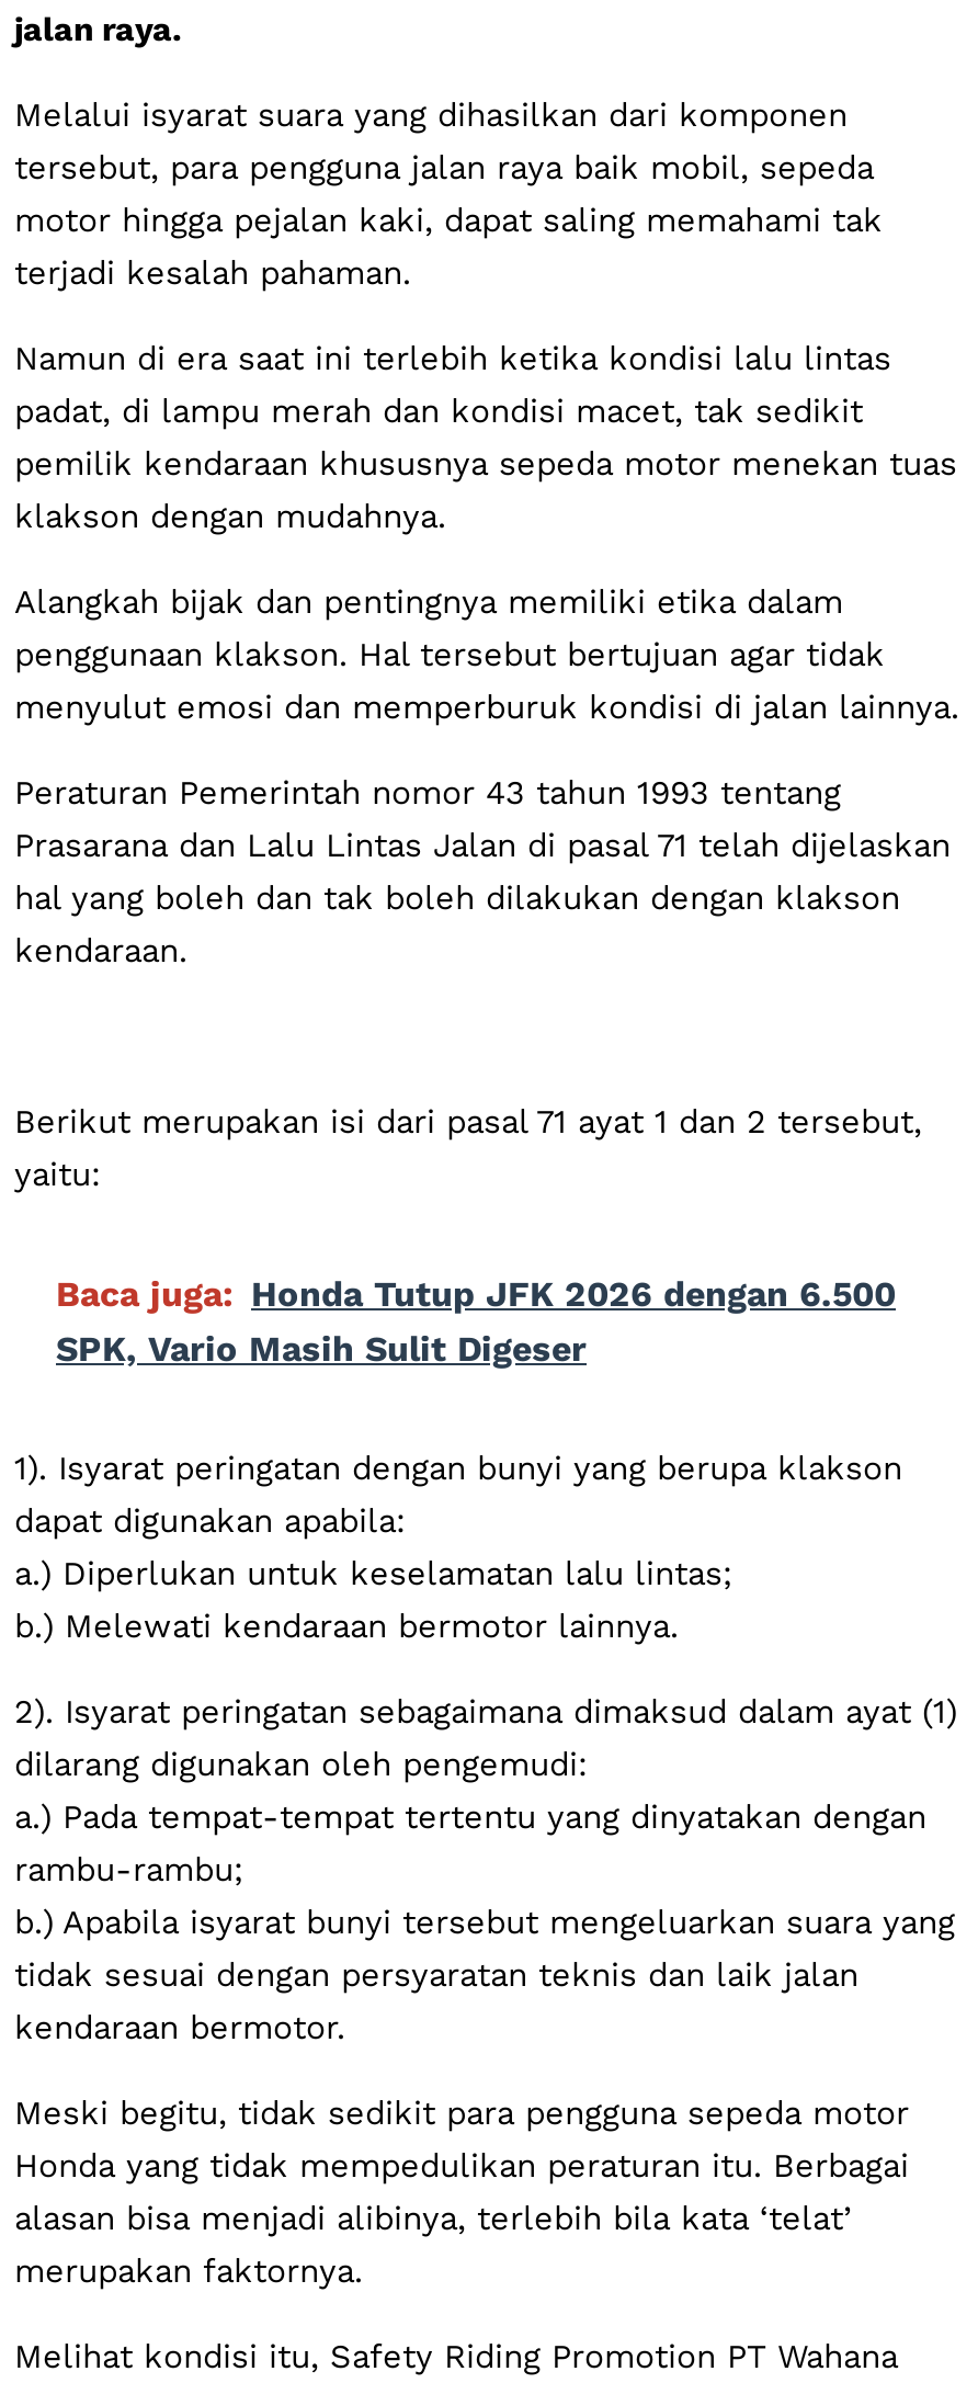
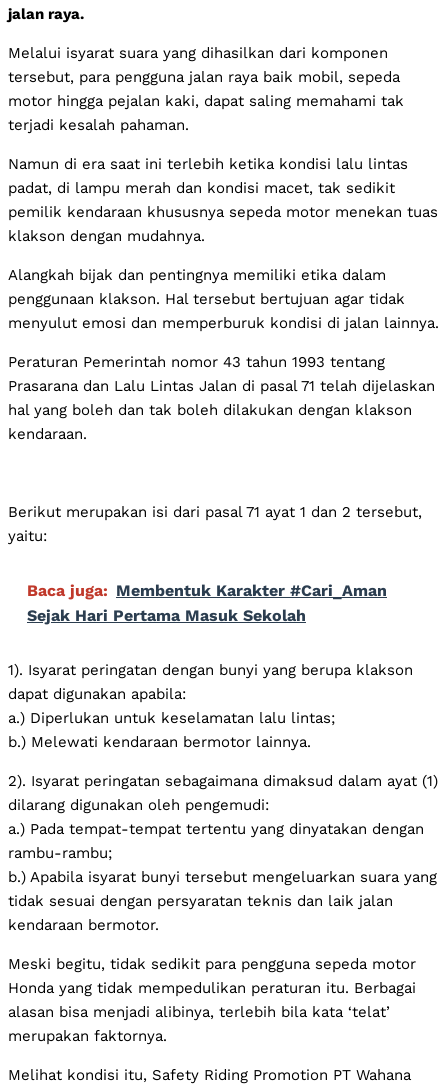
[56,1272,896,1369] Baca juga: Honda Tutup JFK 2026 dengan 6.500 | SPK, Vario Masih Sulit Digeser -> [27,581,387,625] Baca juga: Membentuk Karakter #Cari_Aman | Sejak Hari Pertama Masuk Sekolah

